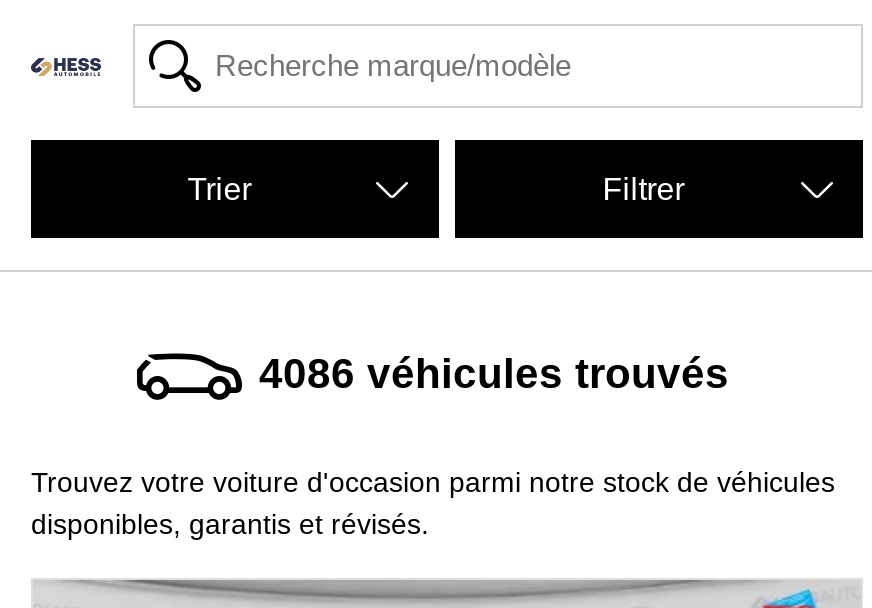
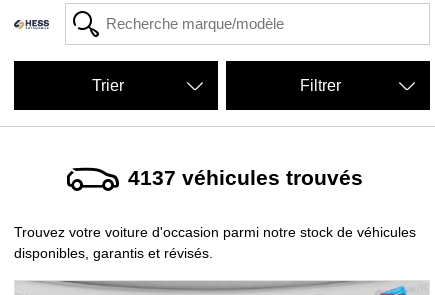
[259,350,729,396] 4086 véhicules trouvés -> [128,166,363,189] 4137 véhicules trouvés

